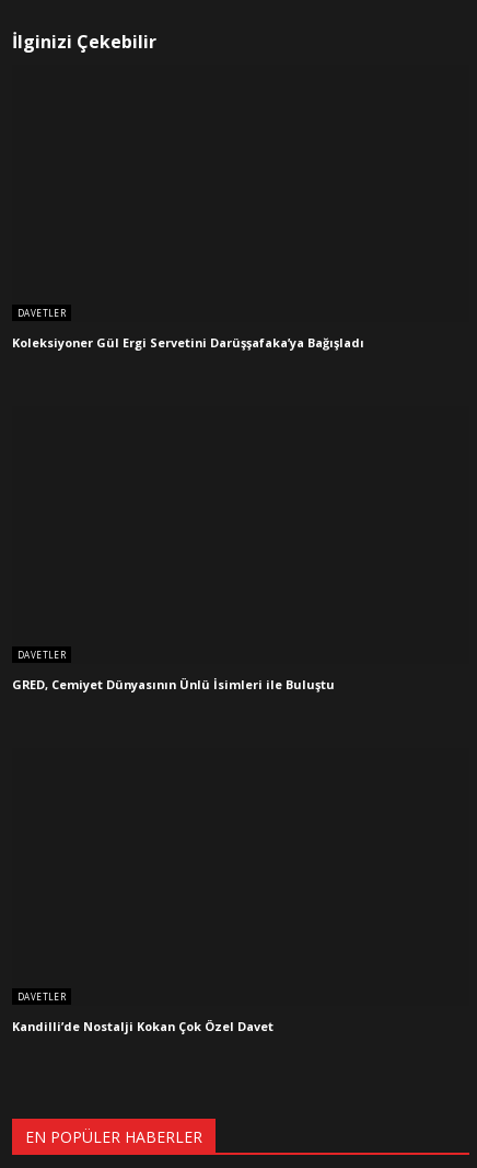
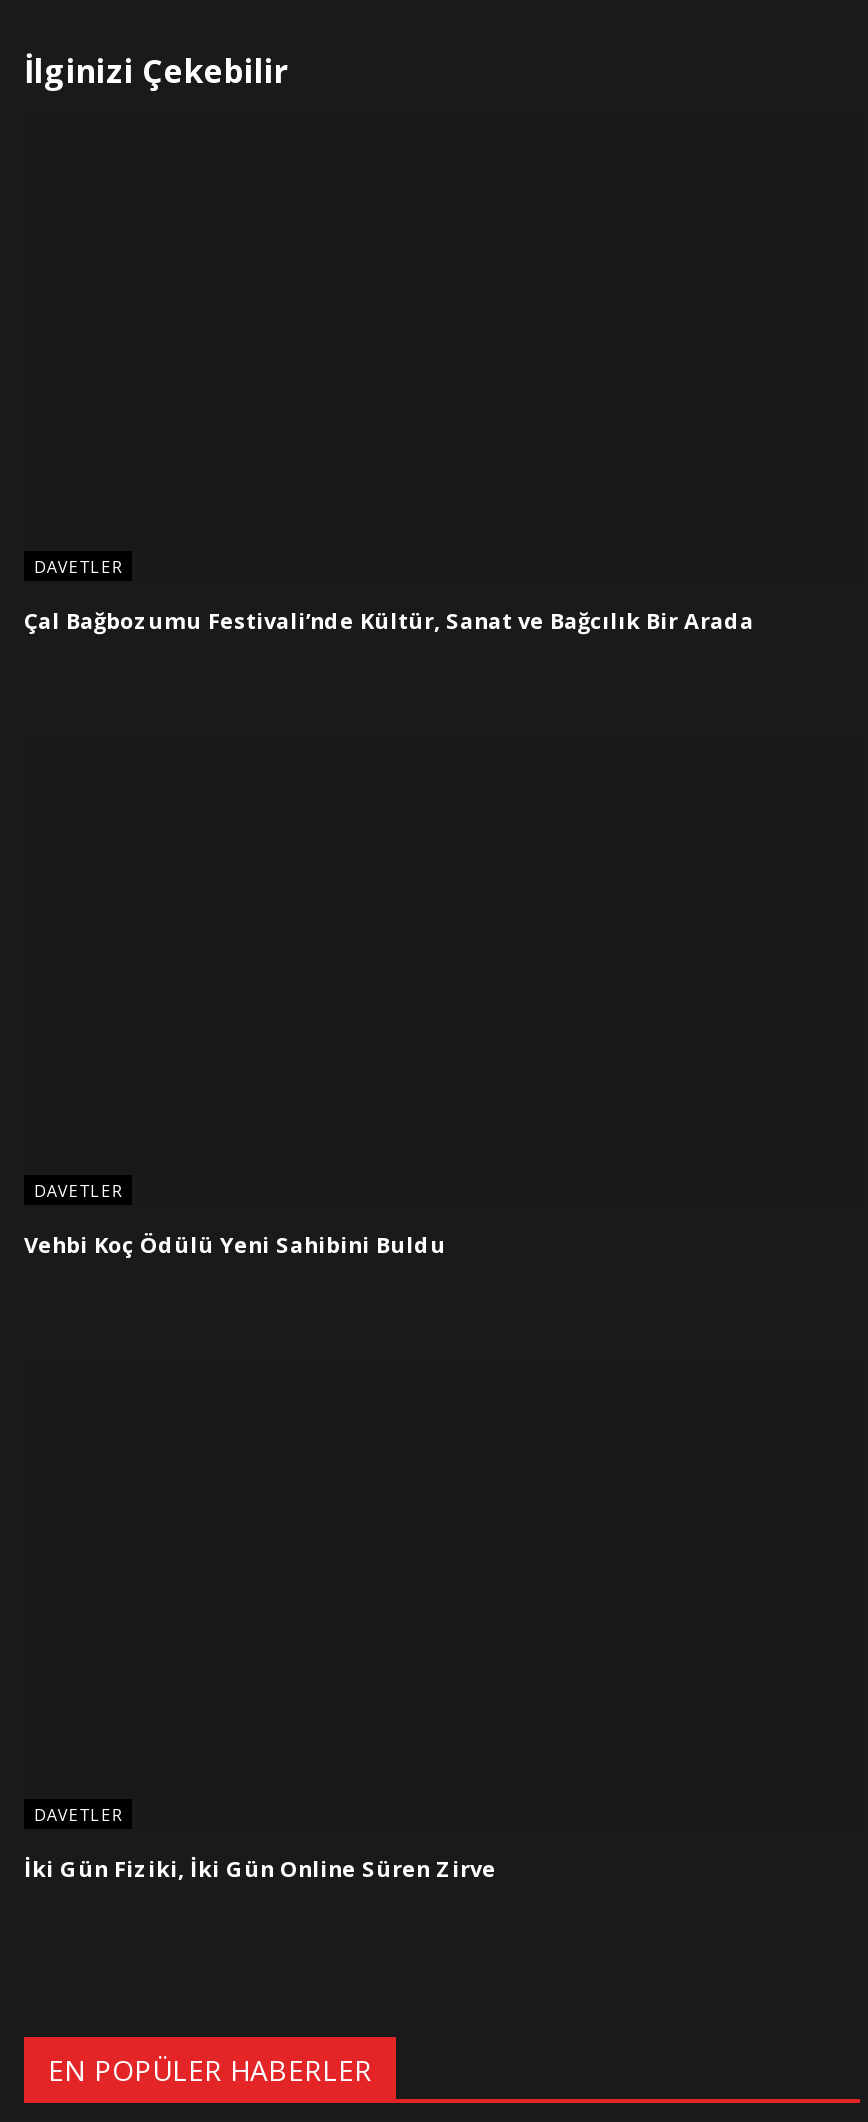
[12,334,364,350] Koleksiyoner Gül Ergi Servetini Darüşşafaka’ya Bağışladı -> [24,604,754,634] Çal Bağbozumu Festivali’nde Kültür, Sanat ve Bağcılık Bir Arada
[12,676,335,692] GRED, Cemiyet Dünyasının Ünlü İsimleri ile Buluştu -> [24,1228,446,1258] Vehbi Koç Ödülü Yeni Sahibini Buldu
[12,1018,274,1034] Kandilli’de Nostalji Kokan Çok Özel Davet -> [24,1852,496,1882] İki Gün Fiziki, İki Gün Online Süren Zirve

